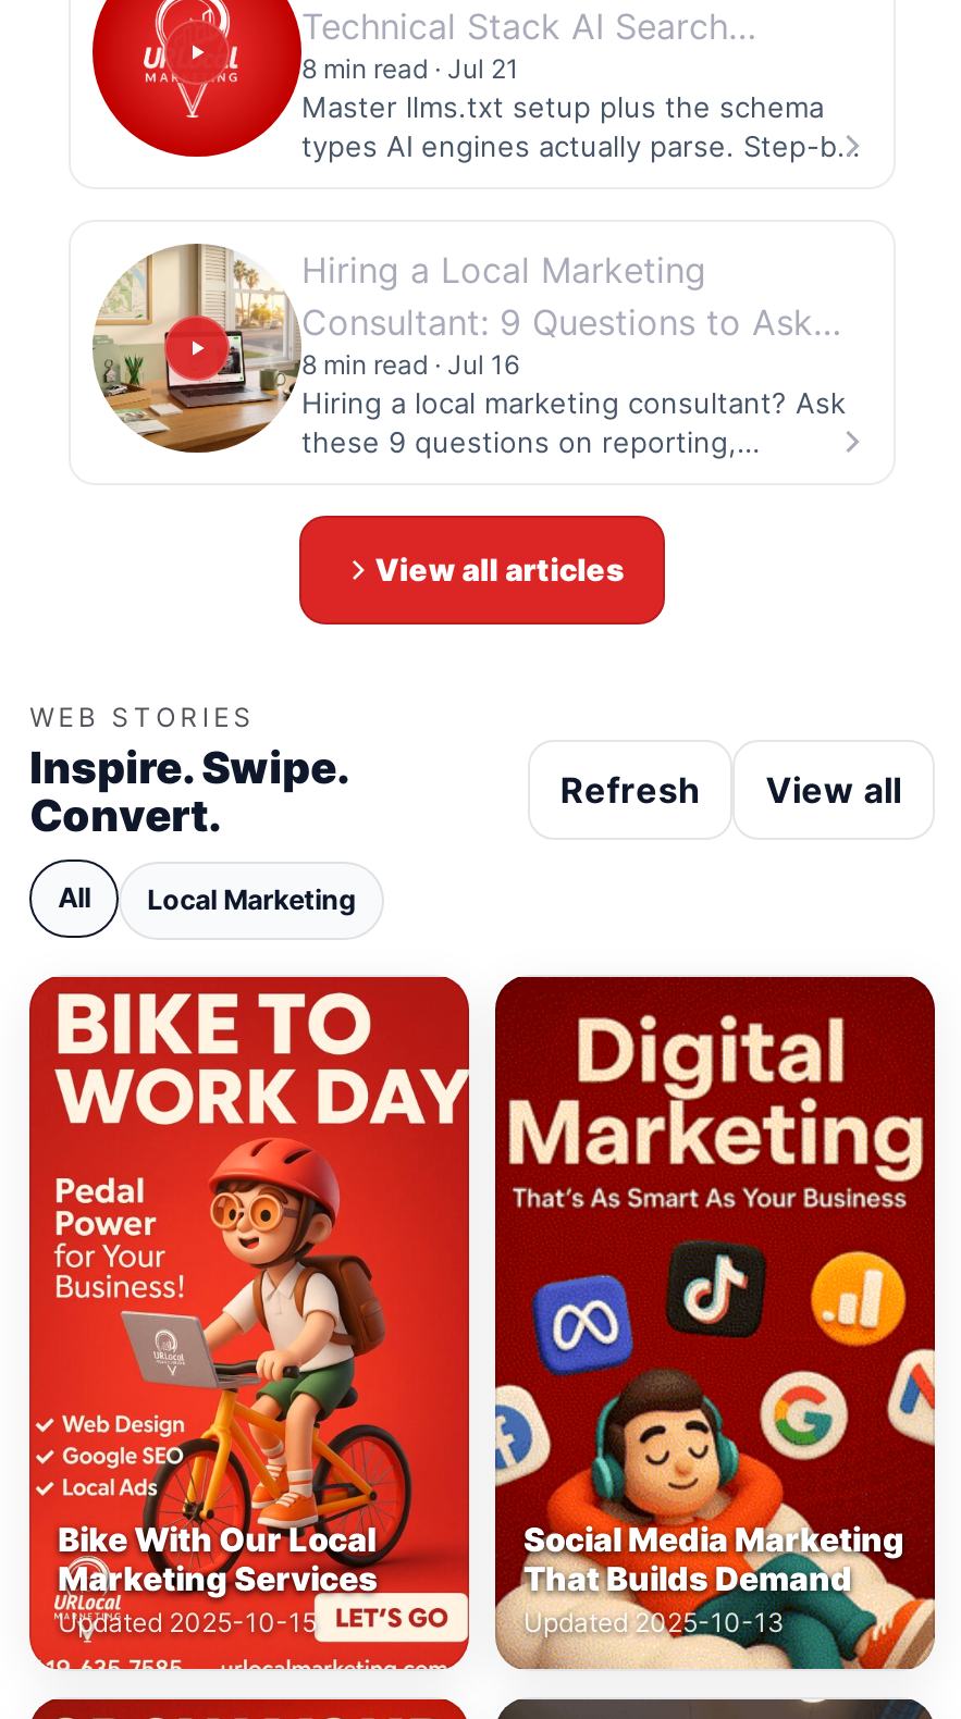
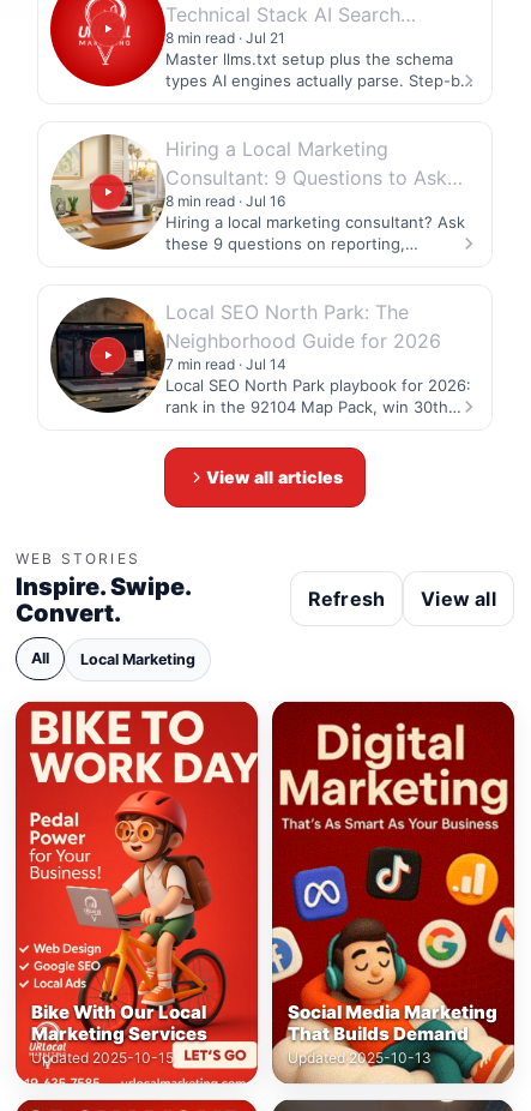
none -> [50,298,471,417] [image] | Local SEO North Park: The | Neighborhood Guide for 2026 | 7 min read · Jul 14 | Local SEO North Park playbook for 2026: | rank in the 92104 Map Pack, win 30th…

